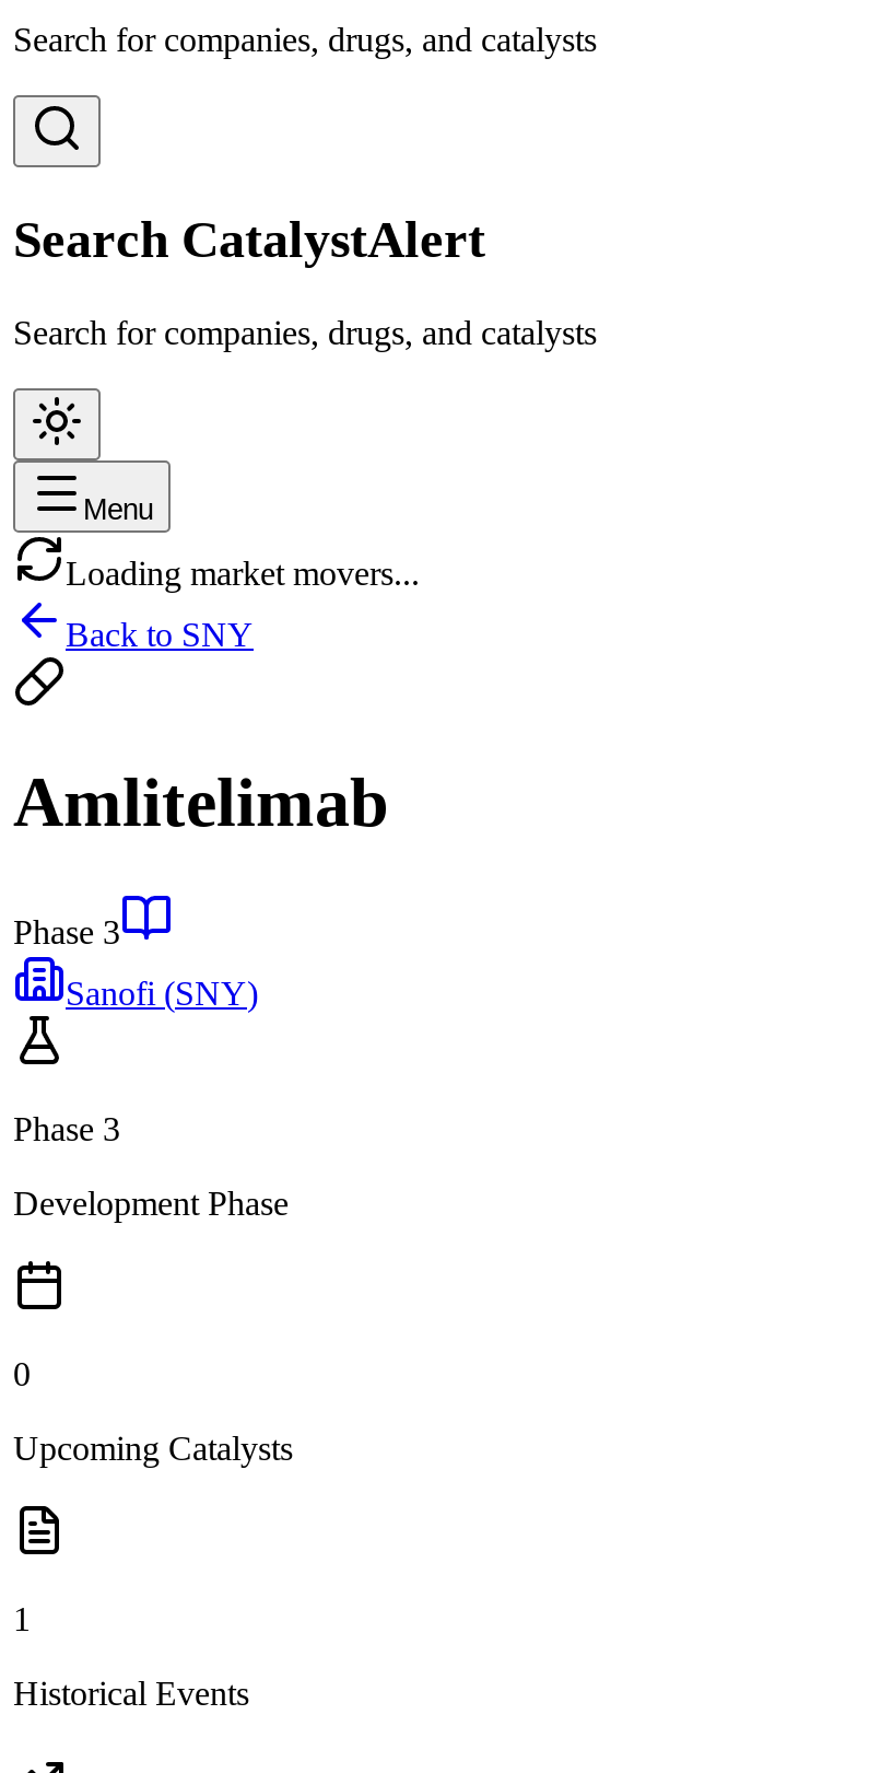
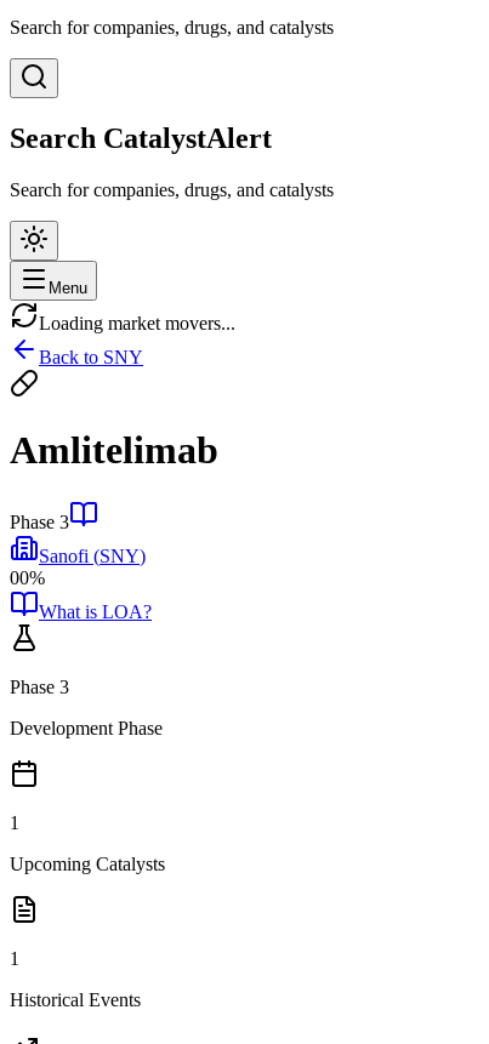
none -> [10,567,152,621] 00% | What is LOA?
[13,1354,31,1391] 0 -> [10,812,19,832] 1

